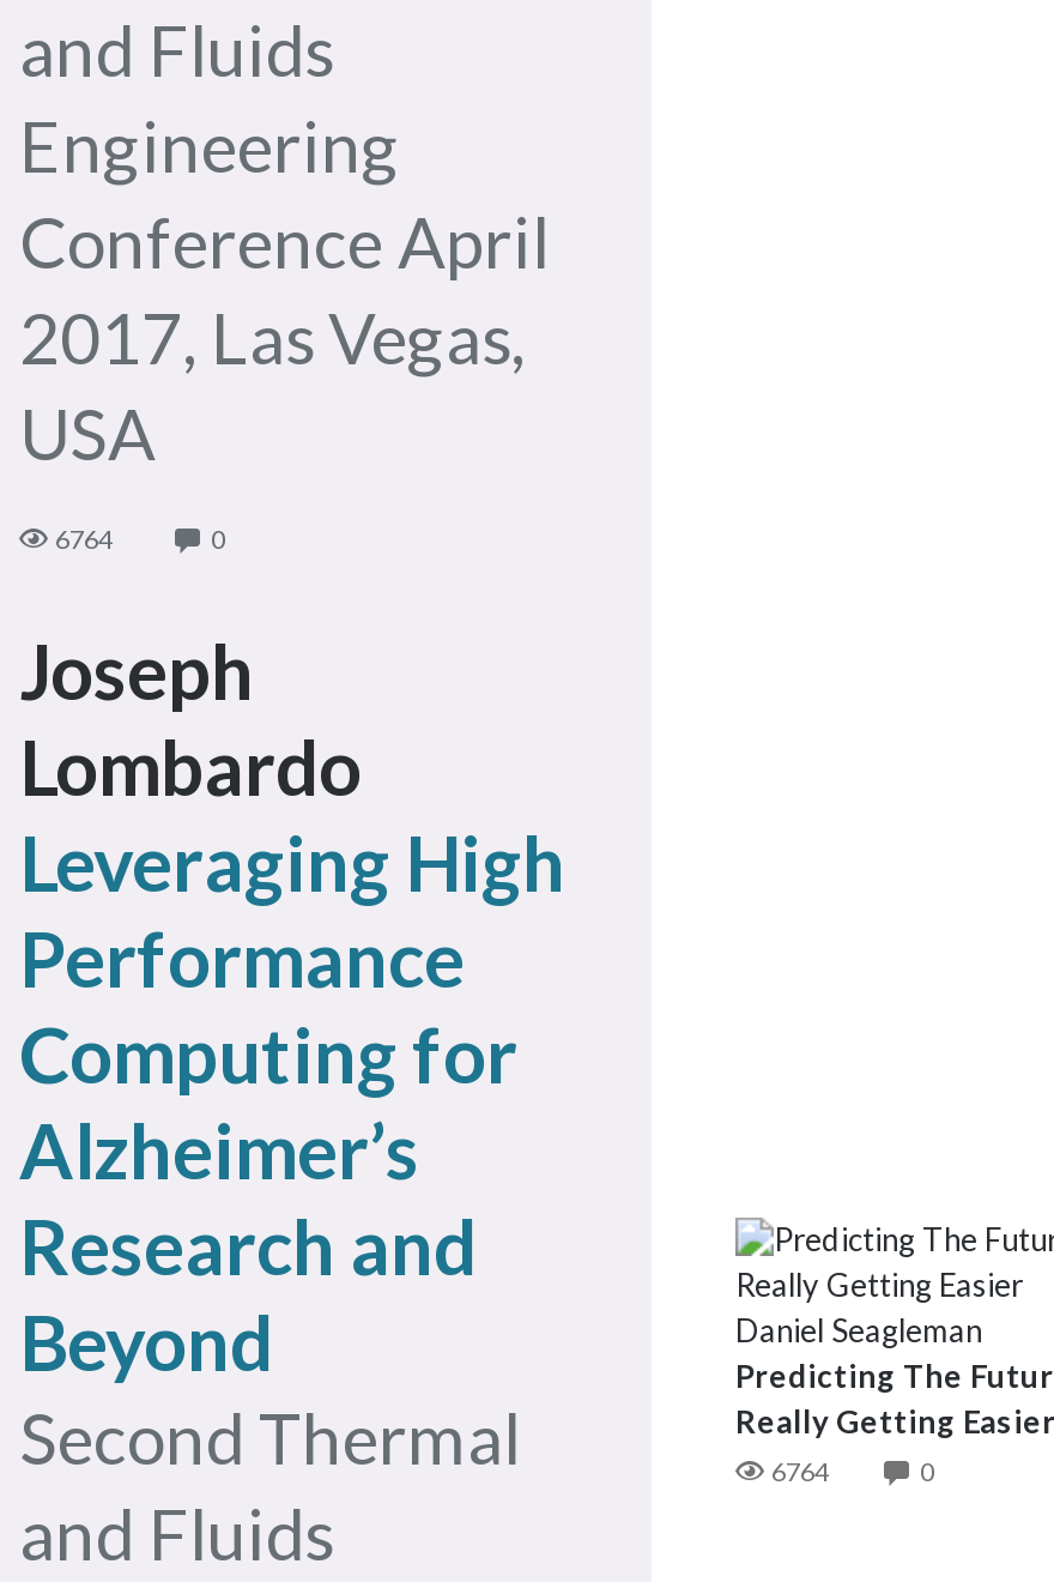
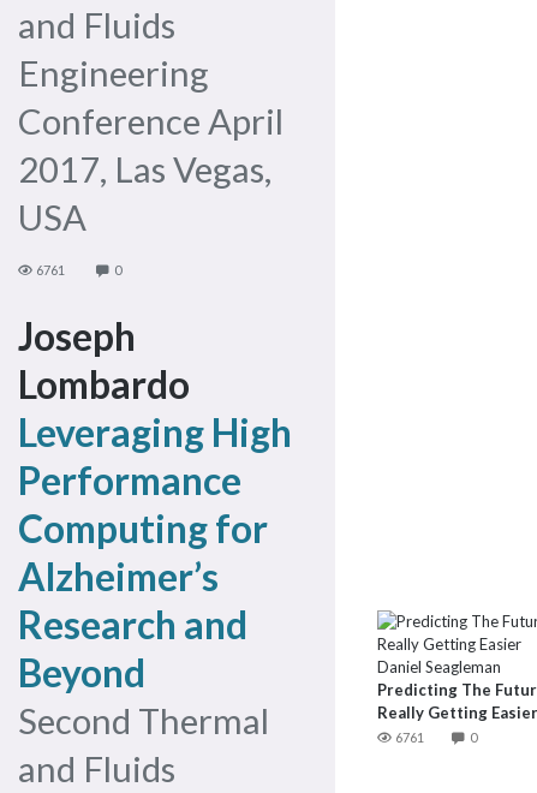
[55,522,113,553] 6764 -> [36,262,65,277] 6761
[771,1454,829,1485] 6764 -> [395,729,424,744] 6761

